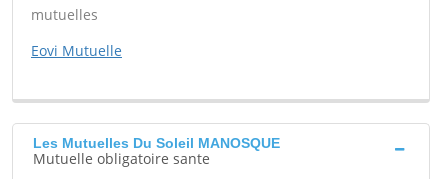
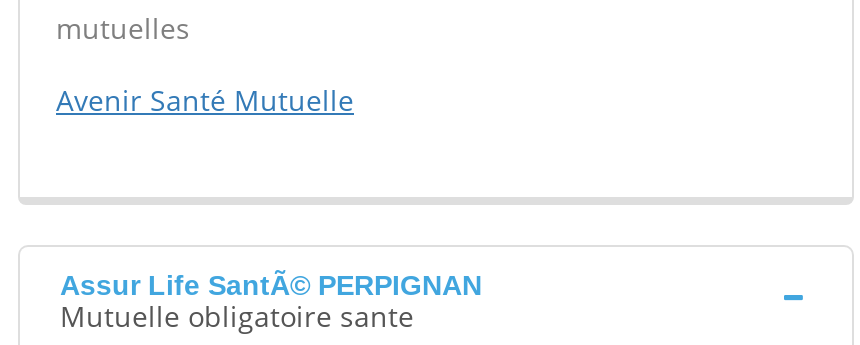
[31,41,122,60] Eovi Mutuelle -> [56,81,354,119] Avenir Santé Mutuelle
[33,135,280,151] Les Mutuelles Du Soleil MANOSQUE -> [60,269,482,301] Assur Life SantÃ© PERPIGNAN

